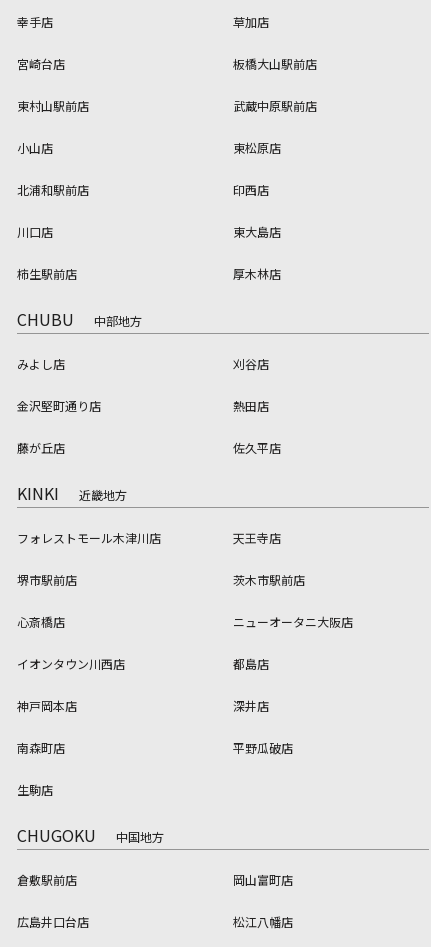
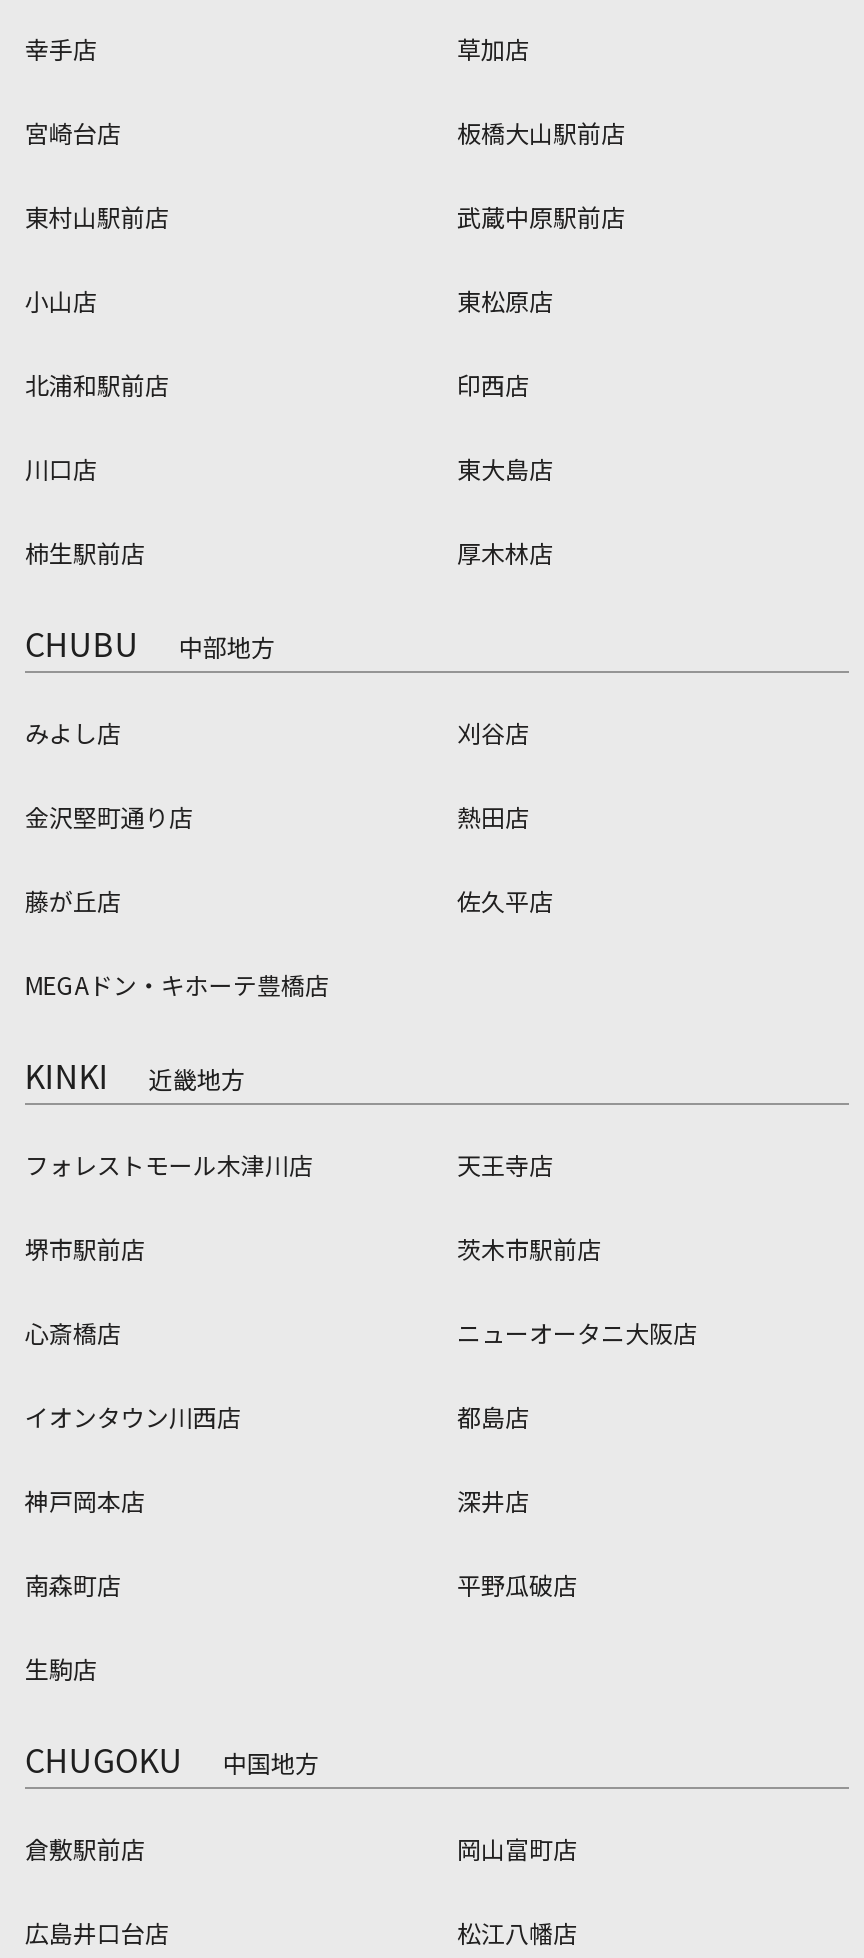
none -> [25,967,329,1001] MEGAドン・キホーテ豊橋店

